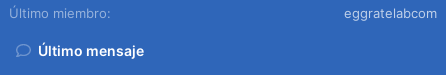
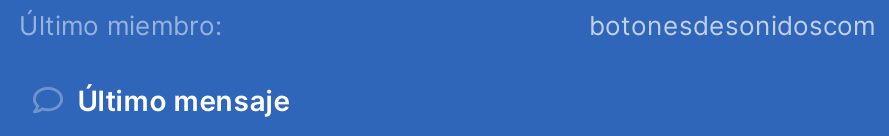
[344,5,437,21] eggratelabcom -> [589,9,875,41] botonesdesonidoscom

